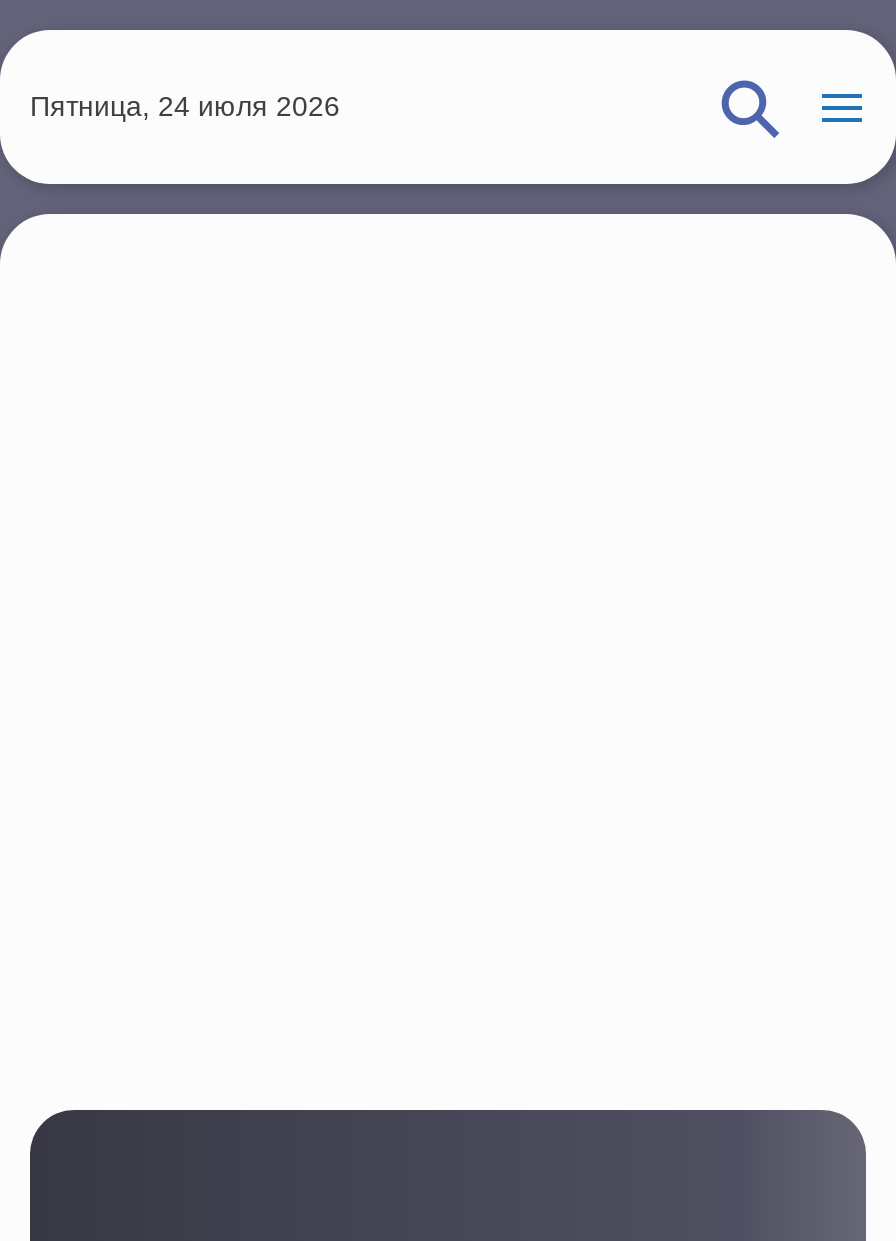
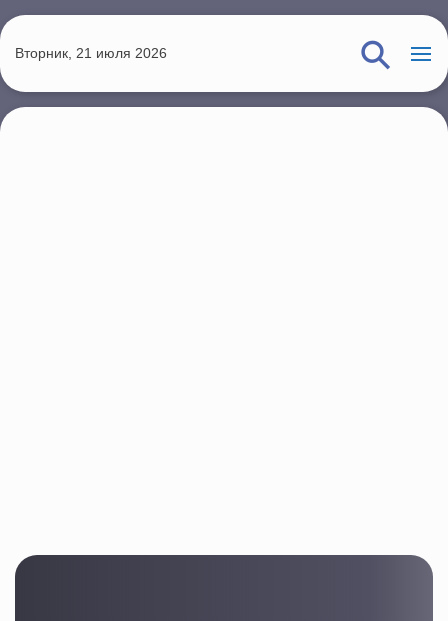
[30,90,340,122] Пятница, 24 июля 2026 -> [15,45,167,61] Вторник, 21 июля 2026

